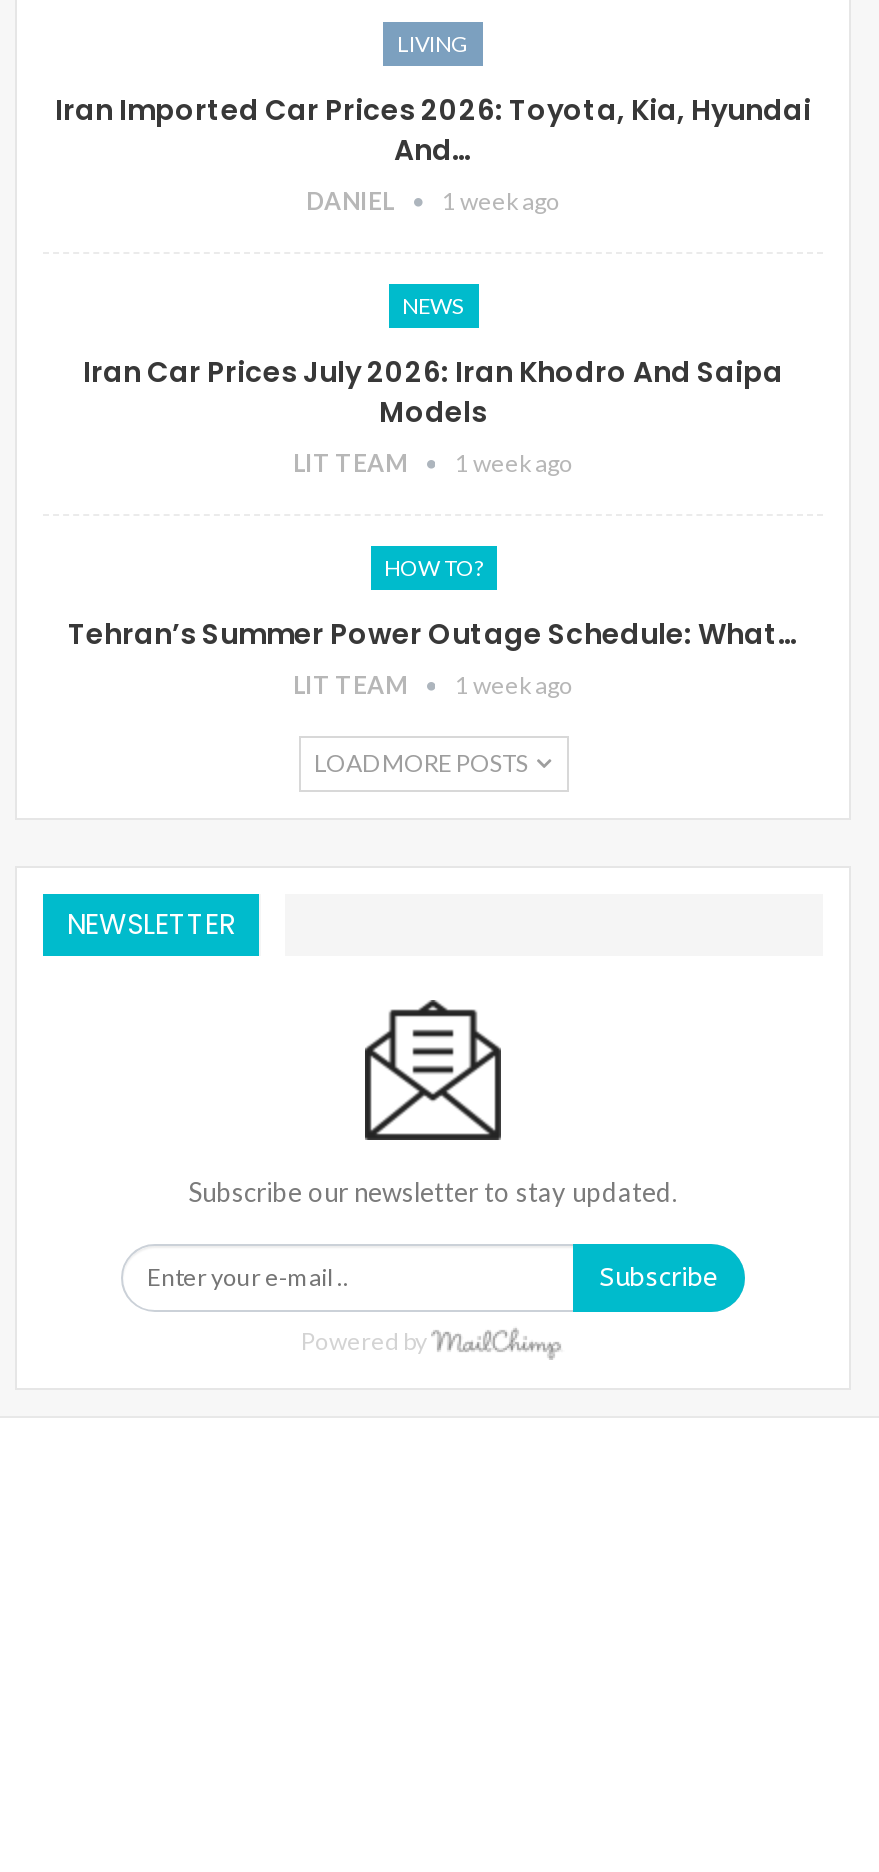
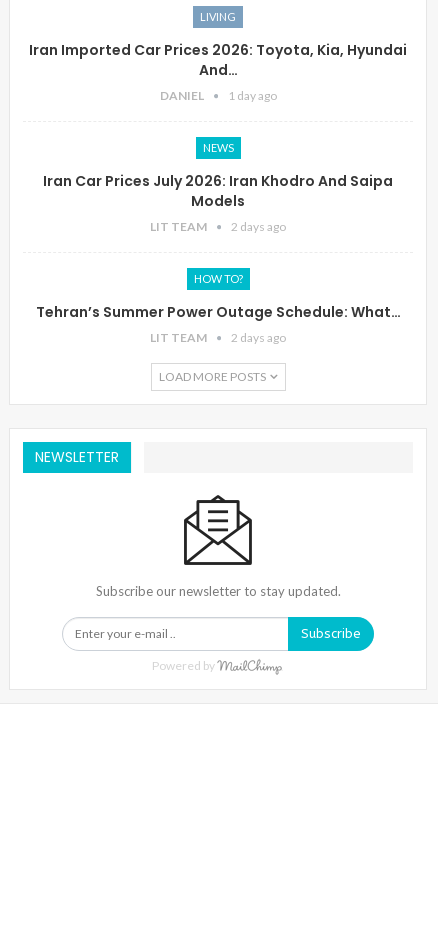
[306,186,560,216] DANIEL 1 week ago -> [159,88,276,103] DANIEL 1 day ago
[293,448,573,478] LIT TEAM 1 week ago -> [150,219,286,234] LIT TEAM 2 days ago
[293,670,573,700] LIT TEAM 1 week ago -> [150,330,286,345] LIT TEAM 2 days ago

